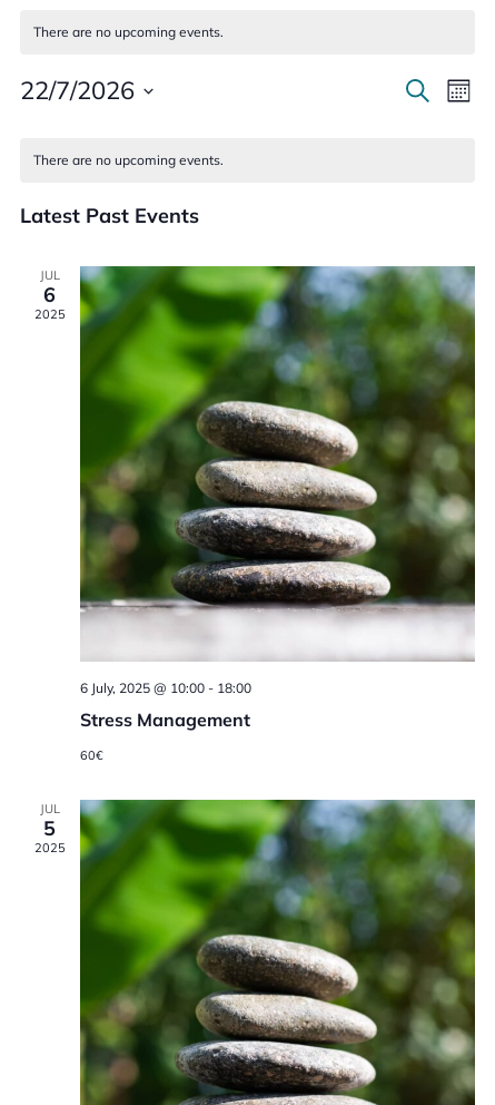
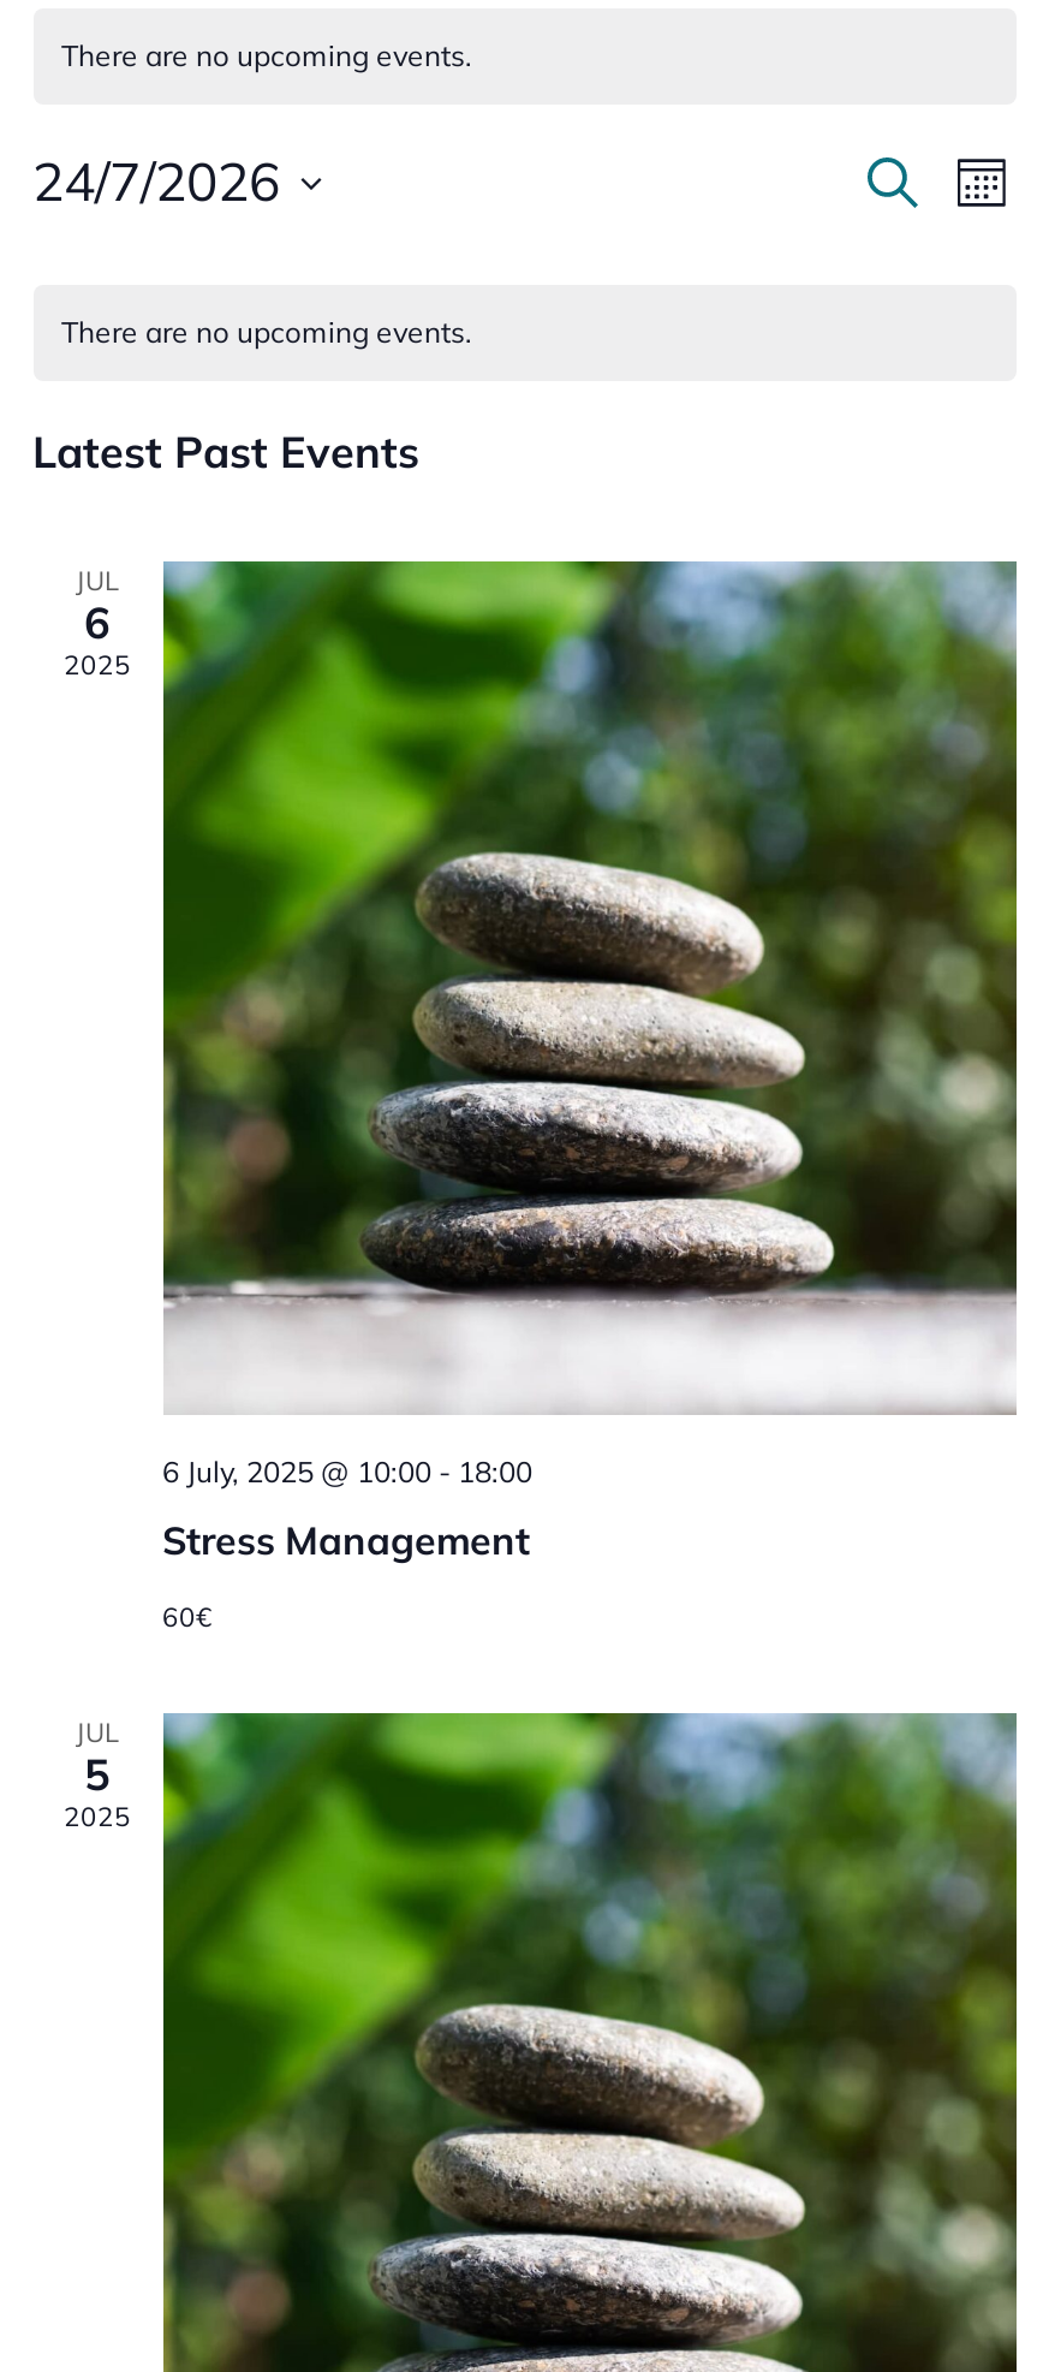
[19,75,134,106] 22/7/2026 -> [32,148,280,215] 24/7/2026

